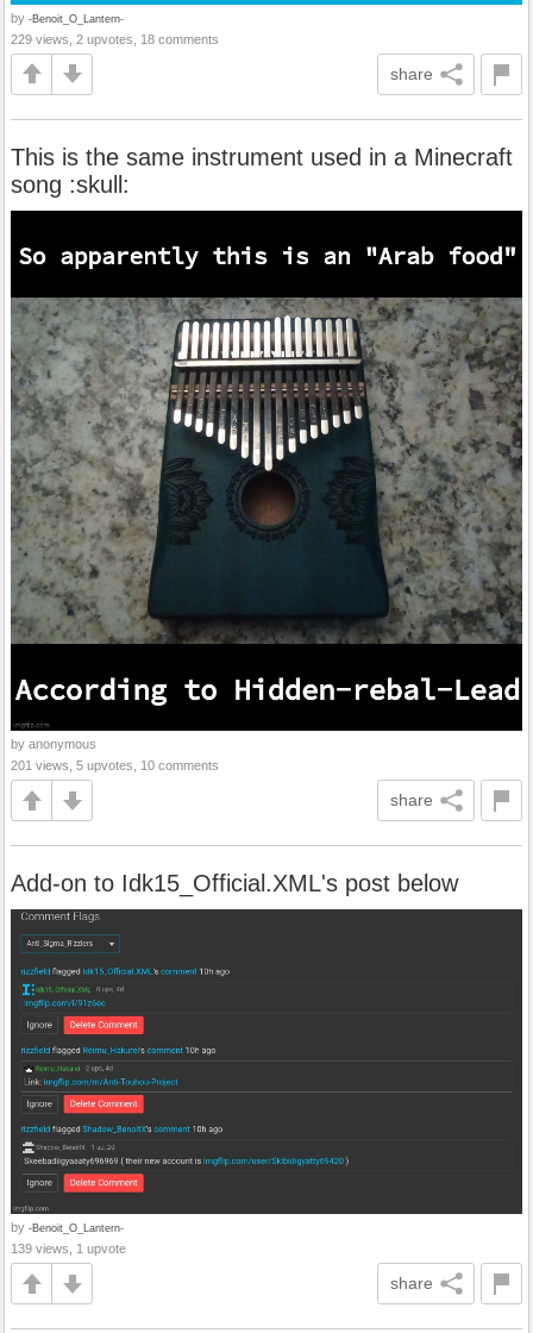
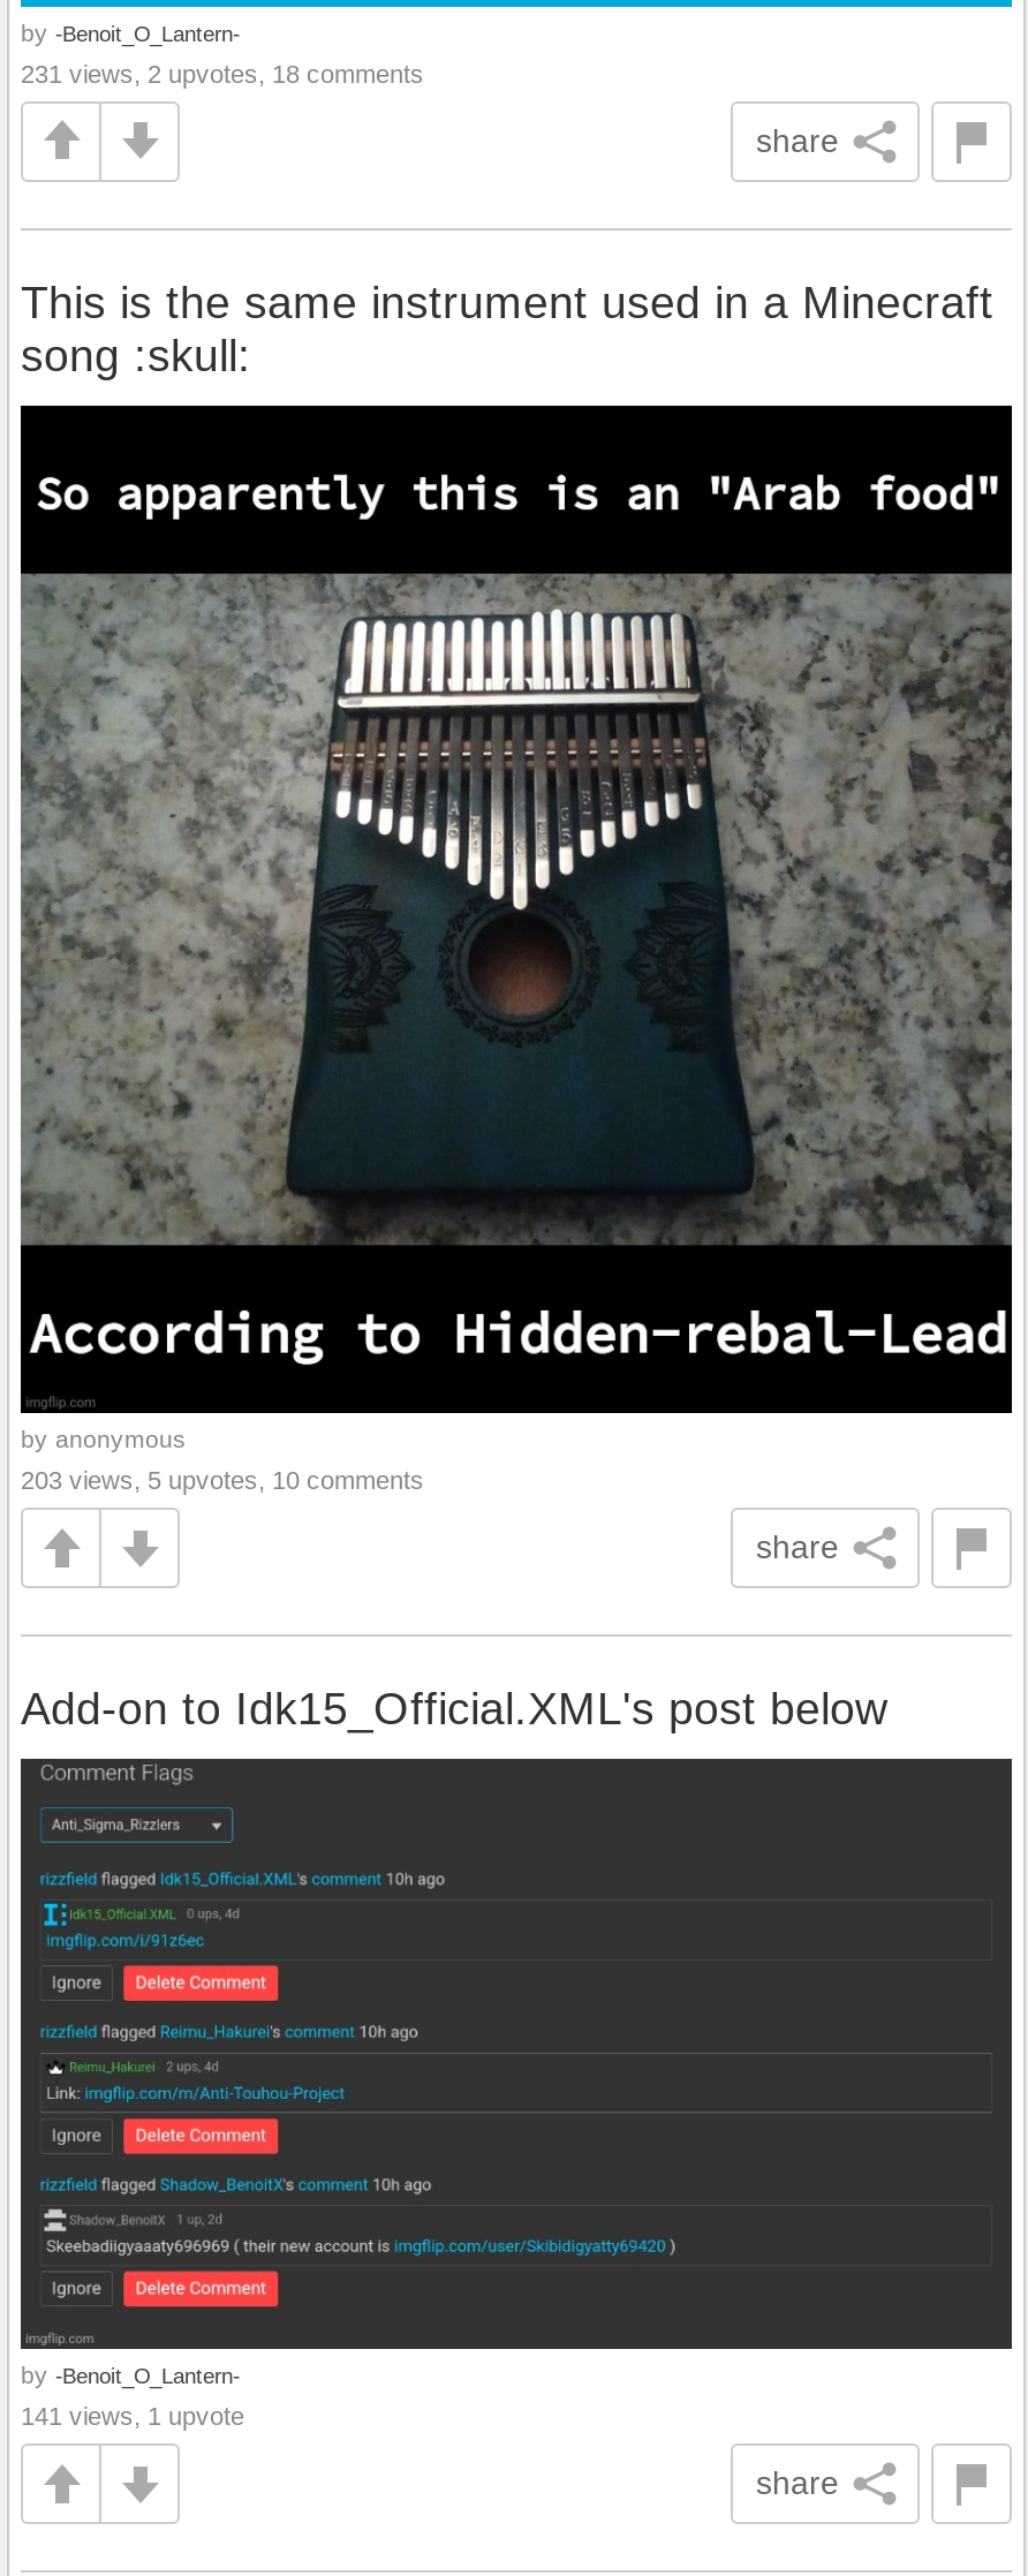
[11,32,219,46] 229 views, 2 upvotes, 18 comments -> [21,59,424,86] 231 views, 2 upvotes, 18 comments
[11,759,219,773] 201 views, 5 upvotes, 10 comments -> [21,1467,424,1494] 203 views, 5 upvotes, 10 comments
[11,1242,126,1256] 139 views, 1 upvote -> [21,2403,244,2431] 141 views, 1 upvote

